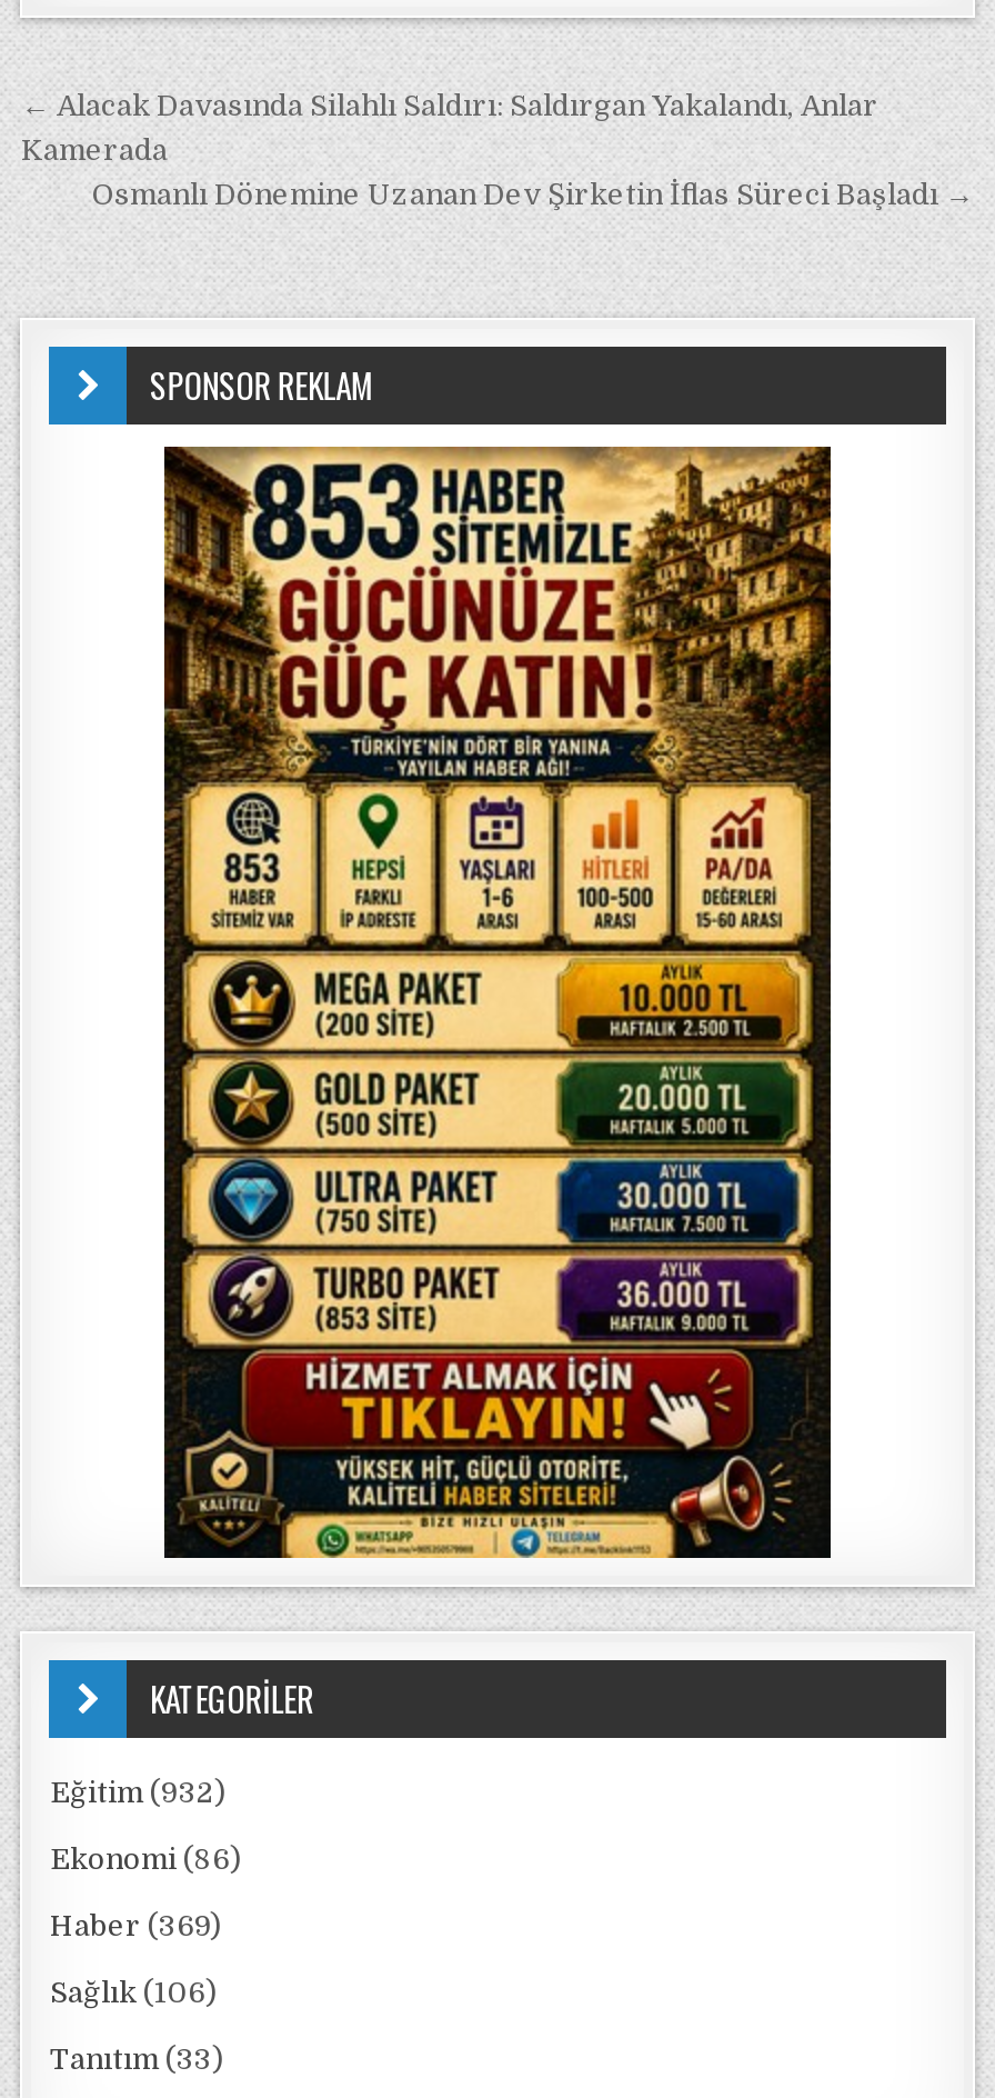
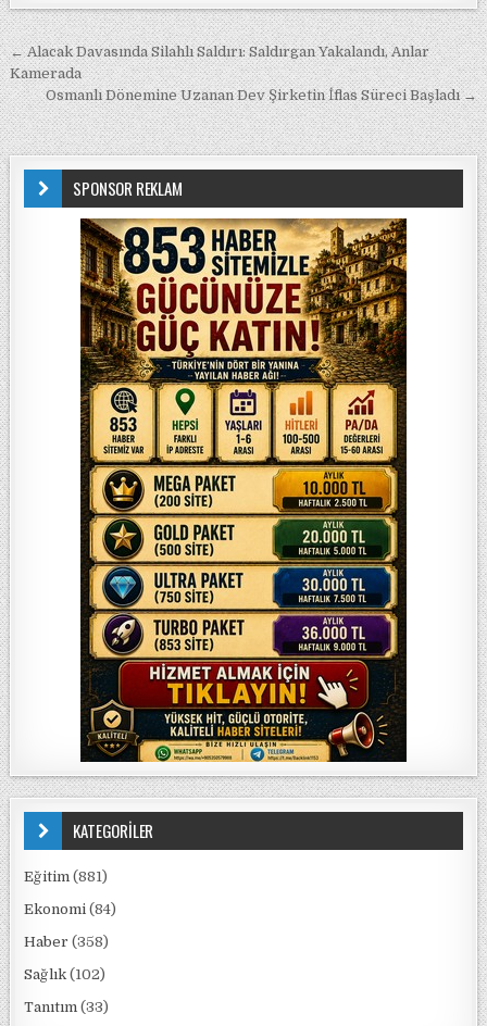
[50,1776,225,1809] Eğitim (932) -> [24,868,108,885] Eğitim (881)
[50,1842,241,1876] Ekonomi (86) -> [24,901,117,917] Ekonomi (84)
[50,1909,221,1942] Haber (369) -> [24,934,109,950] Haber (358)
[50,1976,217,2009] Sağlık (106) -> [24,966,106,983] Sağlık (102)

